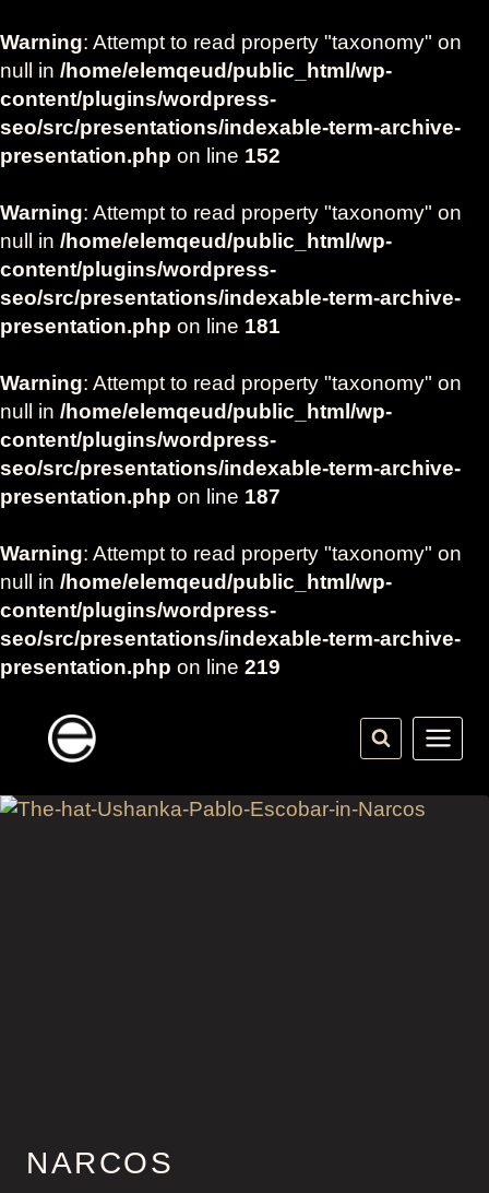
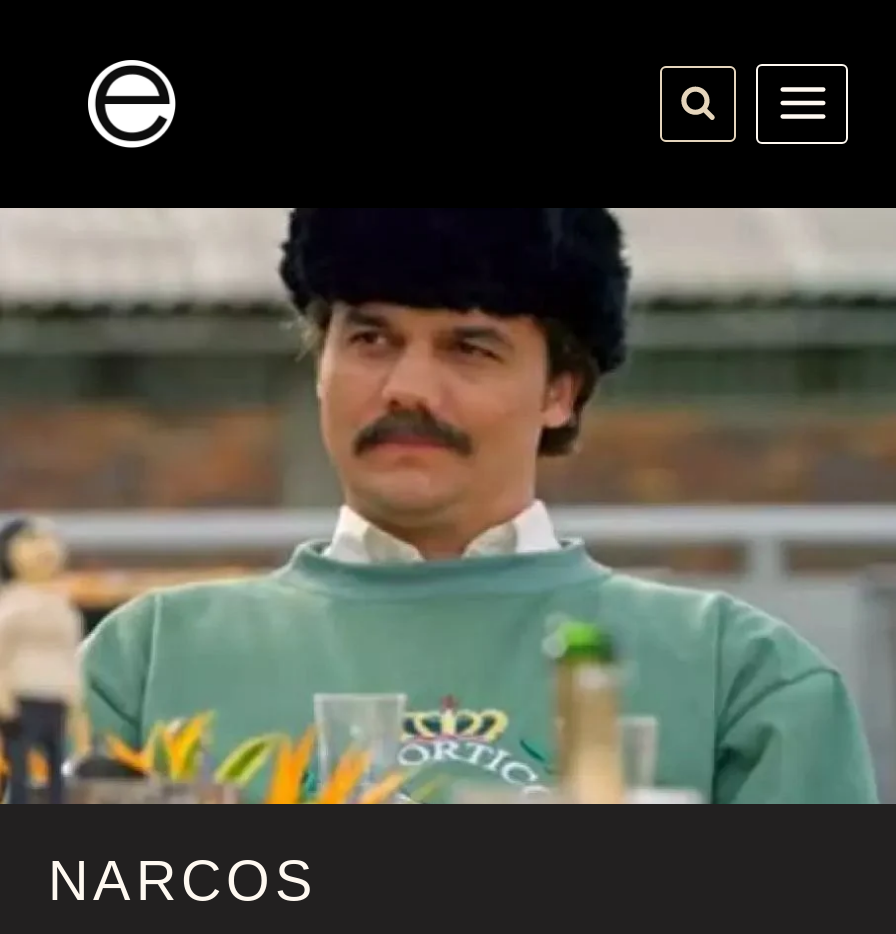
[0,31,462,678] Warning: Attempt to read property "taxonomy" on | null in /home/elemqeud/public_html/wp- | content/plugins/wordpress- | seo/src/presentations/indexable-term-archive- | presentation.php on line 152 | Warning: Attempt to read property "taxonomy" on | null in /home/elemqeud/public_html/wp- | content/plugins/wordpress- | seo/src/presentations/indexable-term-archive- | presentation.php on line 181 | Warning: Attempt to read property "taxonomy" on | null in /home/elemqeud/public_html/wp- | content/plugins/wordpress- | seo/src/presentations/indexable-term-archive- | presentation.php on line 187 | Warning: Attempt to read property "taxonomy" on | null in /home/elemqeud/public_html/wp- | content/plugins/wordpress- | seo/src/presentations/indexable-term-archive- | presentation.php on line 219 -> none
none -> [6,206,890,806] [image]

